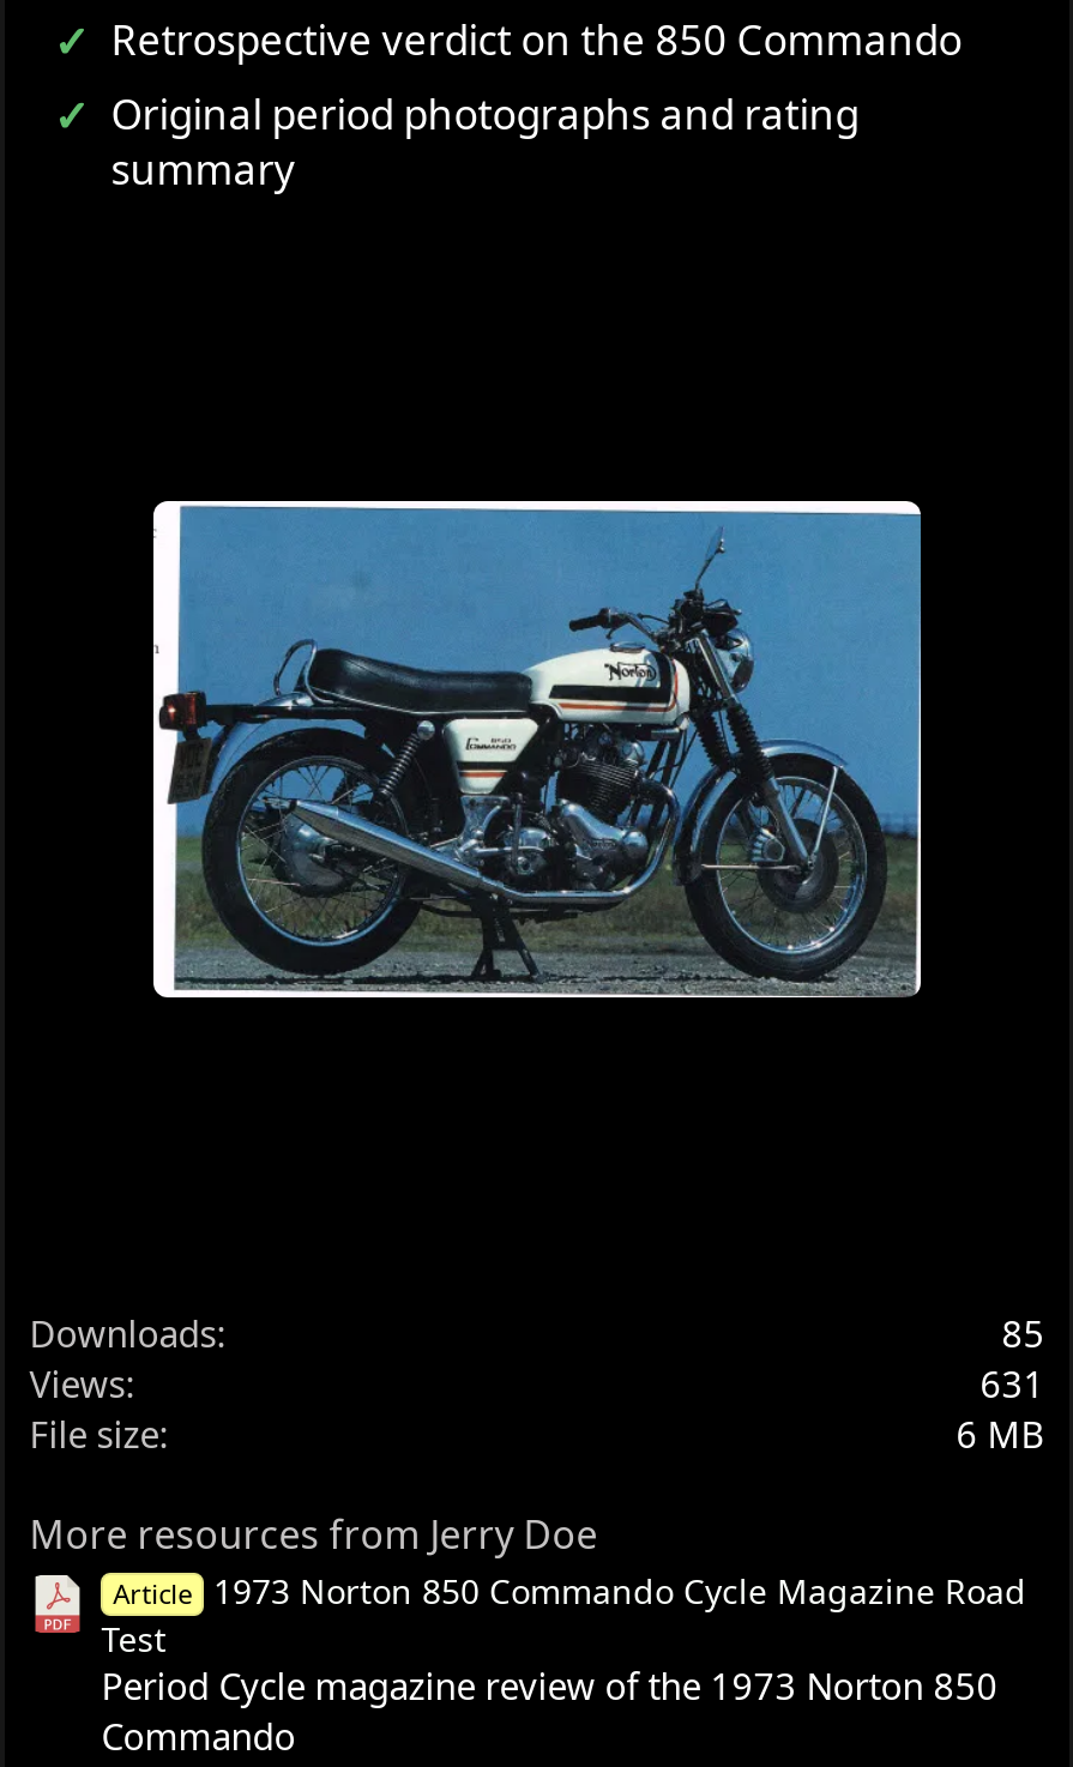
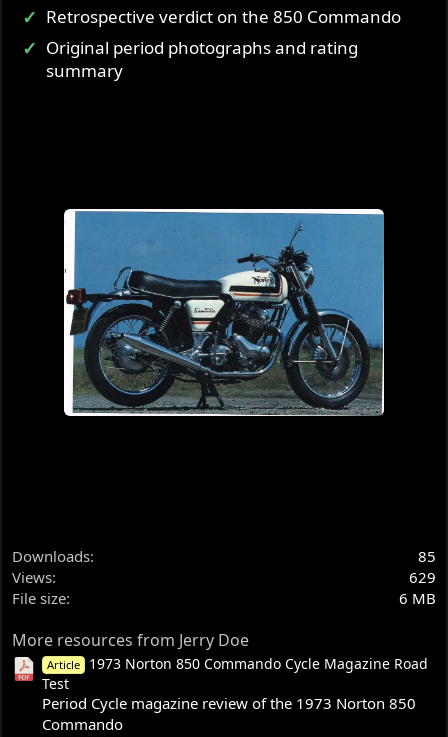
[980,1359,1045,1407] 631 -> [409,567,436,587] 629

